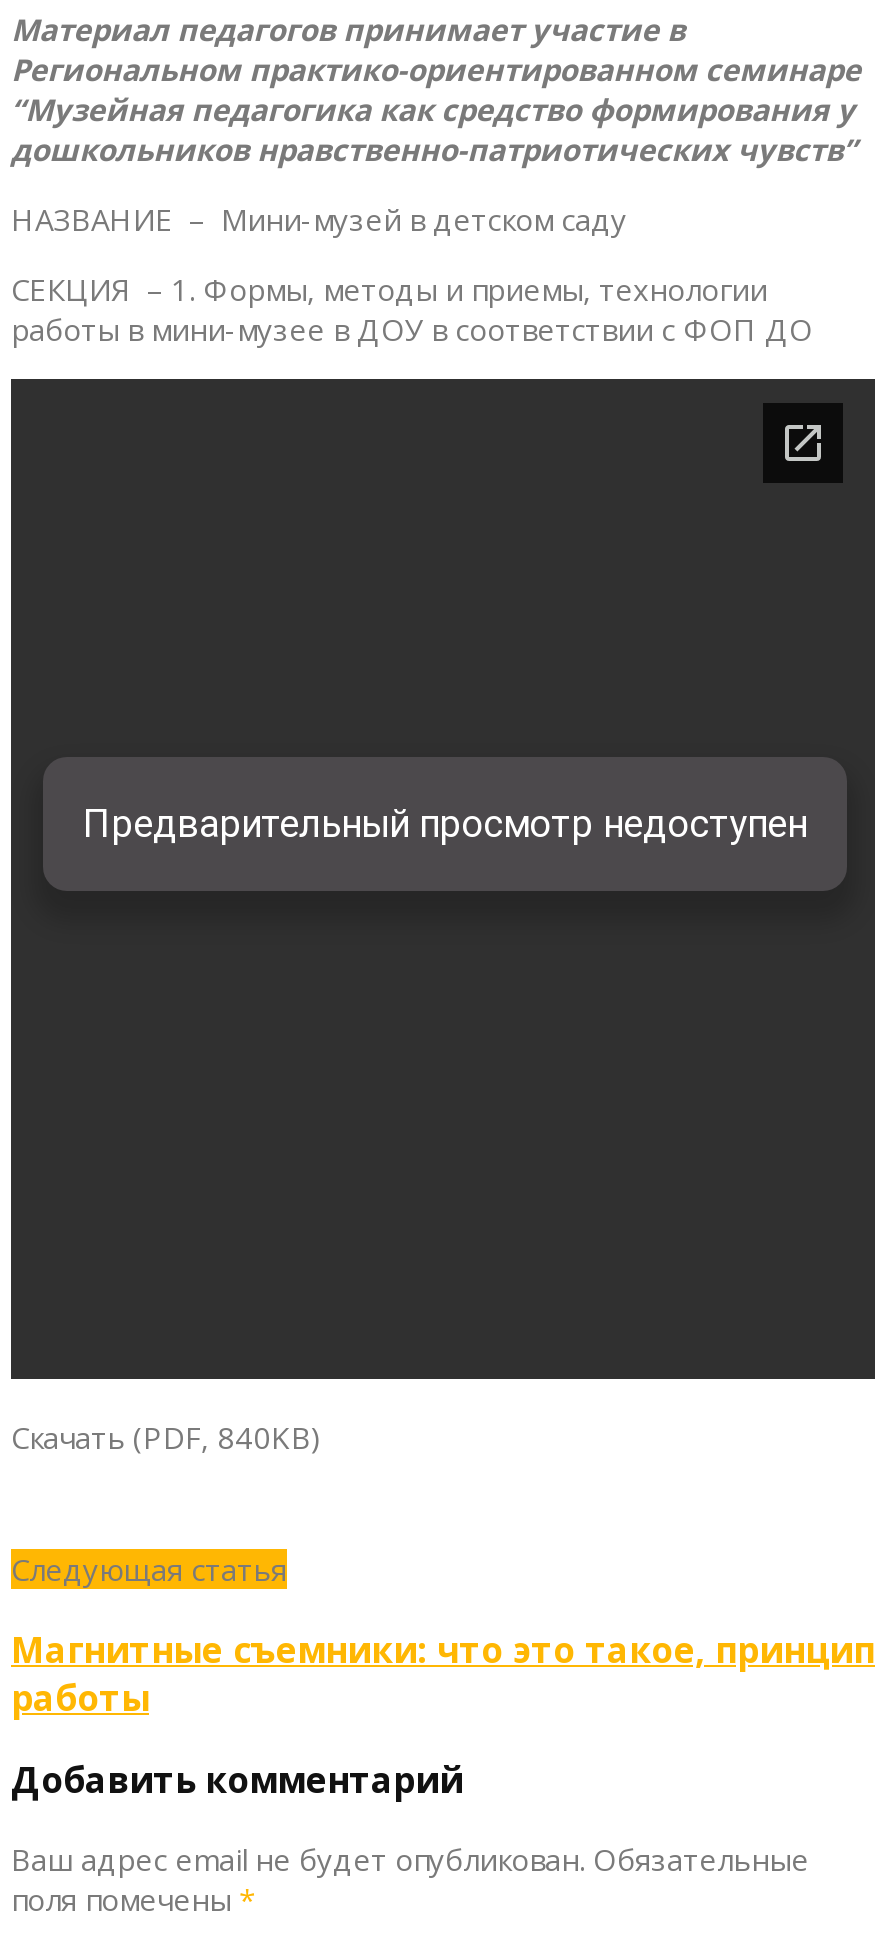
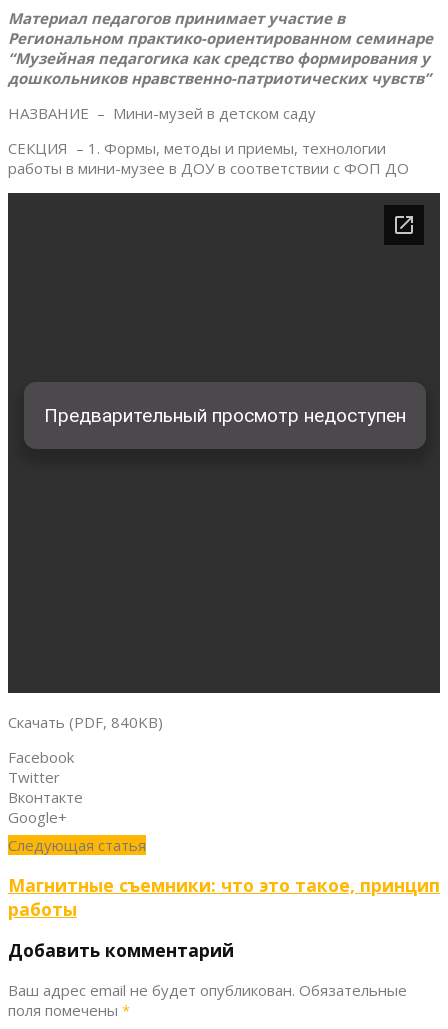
none -> [8,747,83,827] Facebook | Twitter | Вконтакте | Google+

